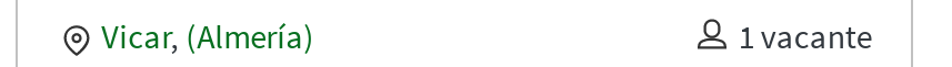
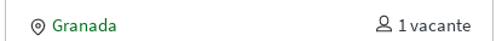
[101,16,315,57] Vicar, (Almería) -> [52,13,117,36] Granada

